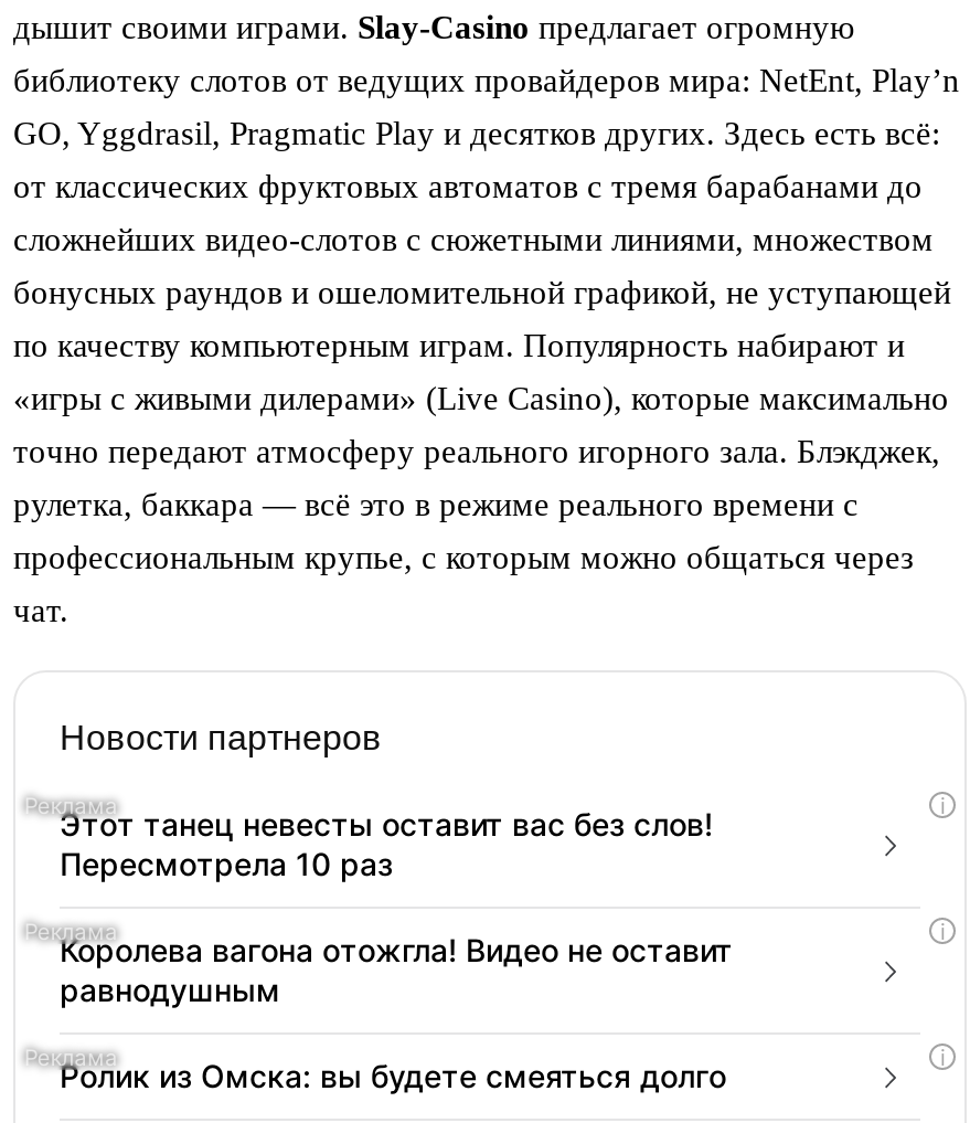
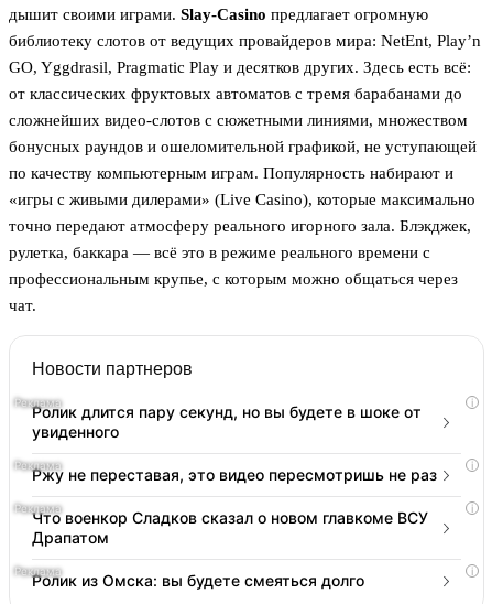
[60,805,733,1009] Этот танец невесты оставит вас без слов! | Пересмотрела 10 раз | Королева вагона отожгла! Видео не оставит | равнодушным -> [32,403,437,547] Ролик длится пару секунд, но вы будете в шоке от | увиденного | Ржу не переставая, это видео пересмотришь не раз | Что военкор Сладков сказал о новом главкоме ВСУ | Драпатом

